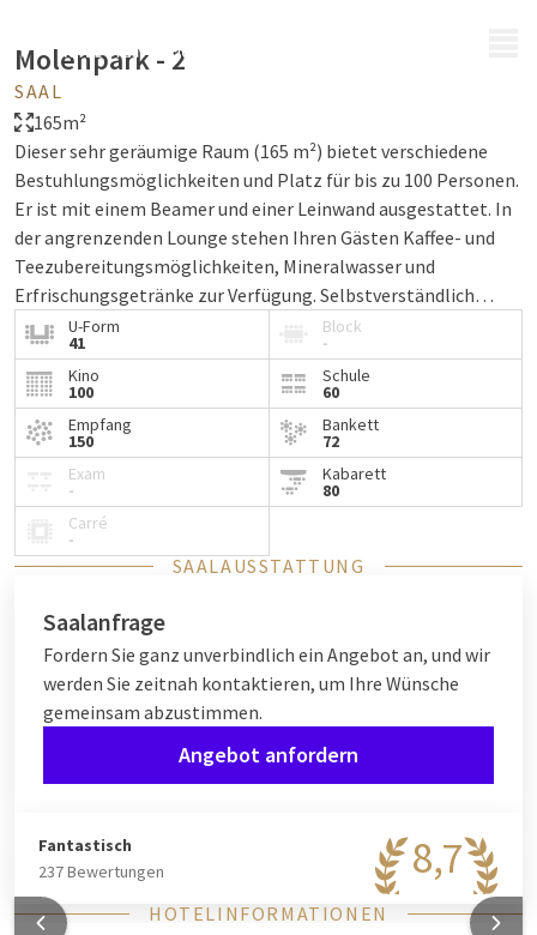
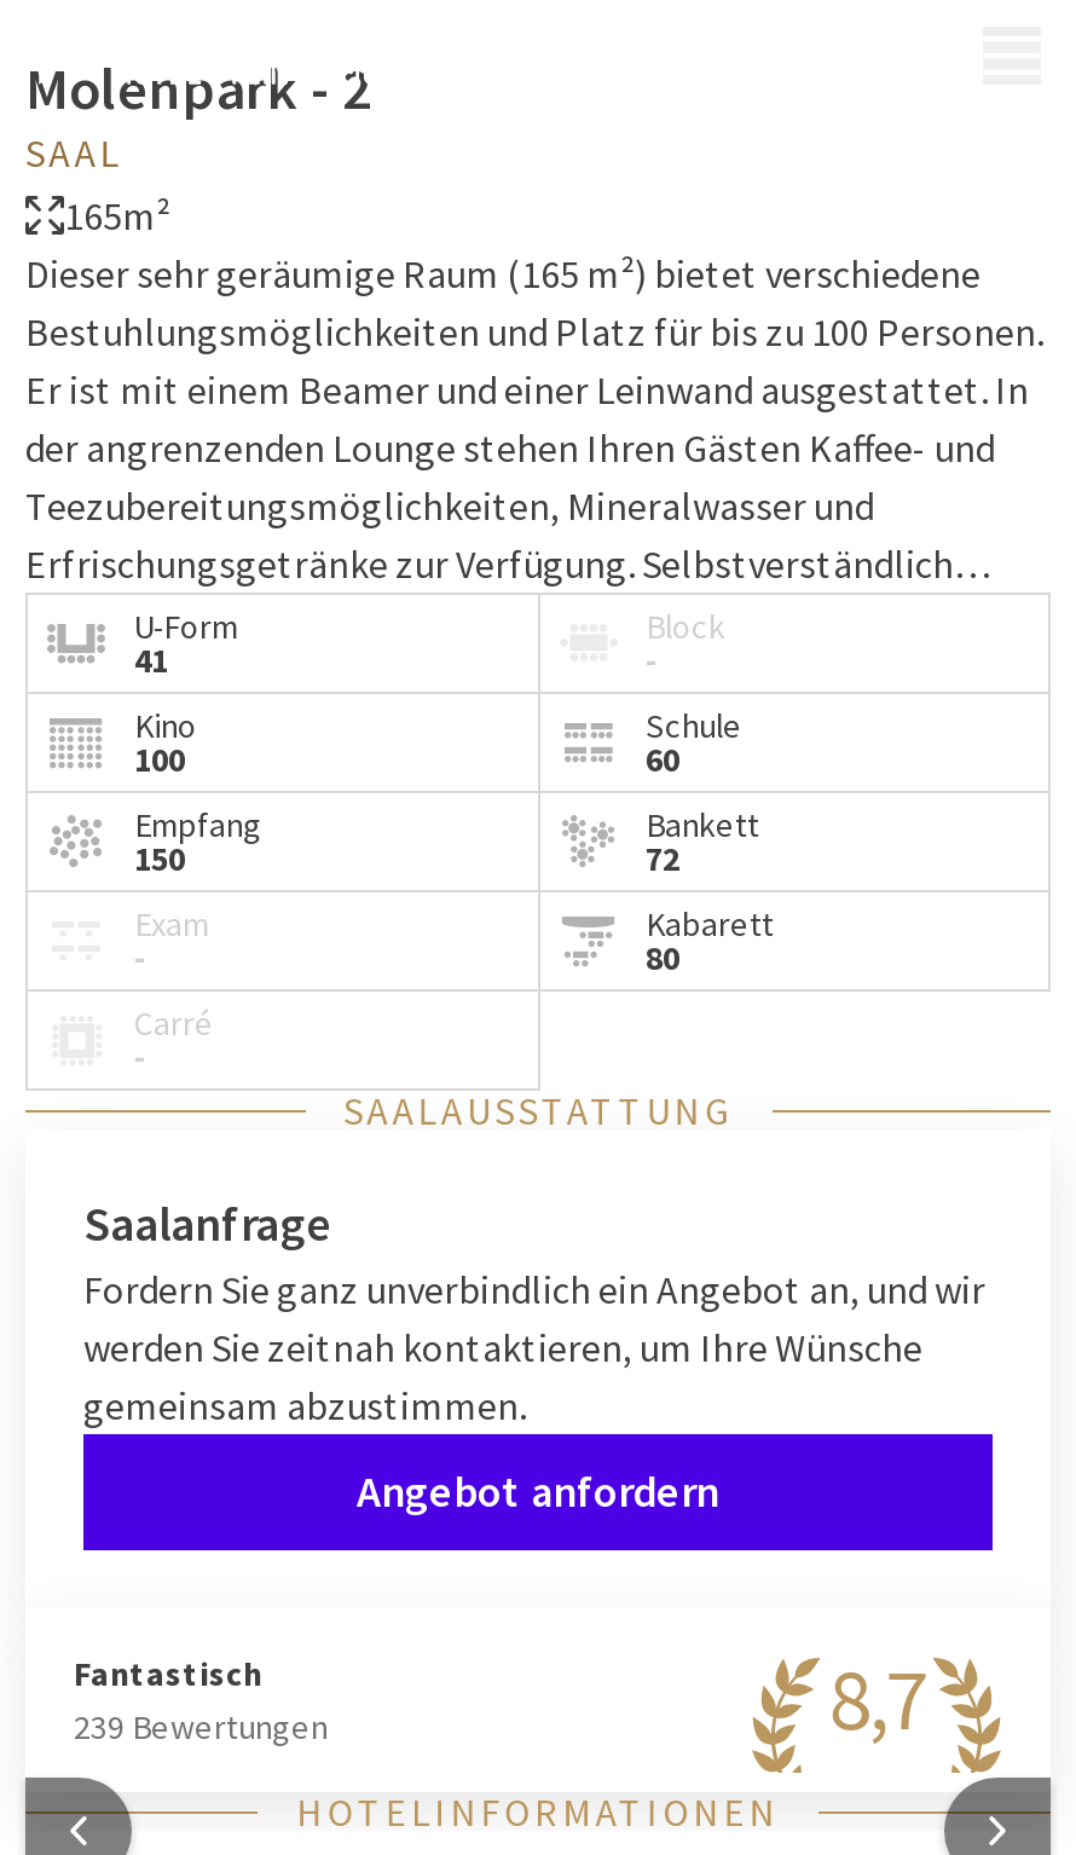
[38,861,164,882] 237 Bewertungen -> [74,1705,328,1749] 239 Bewertungen

